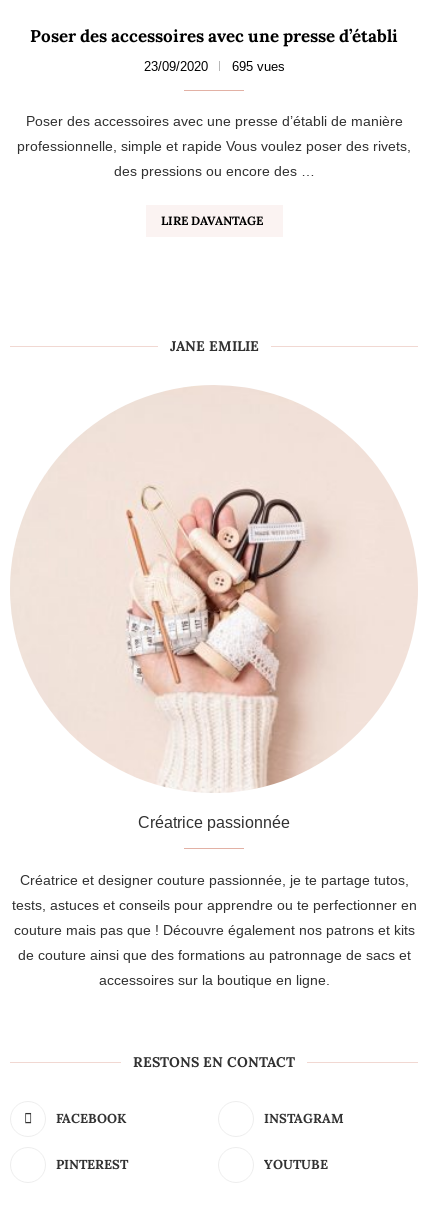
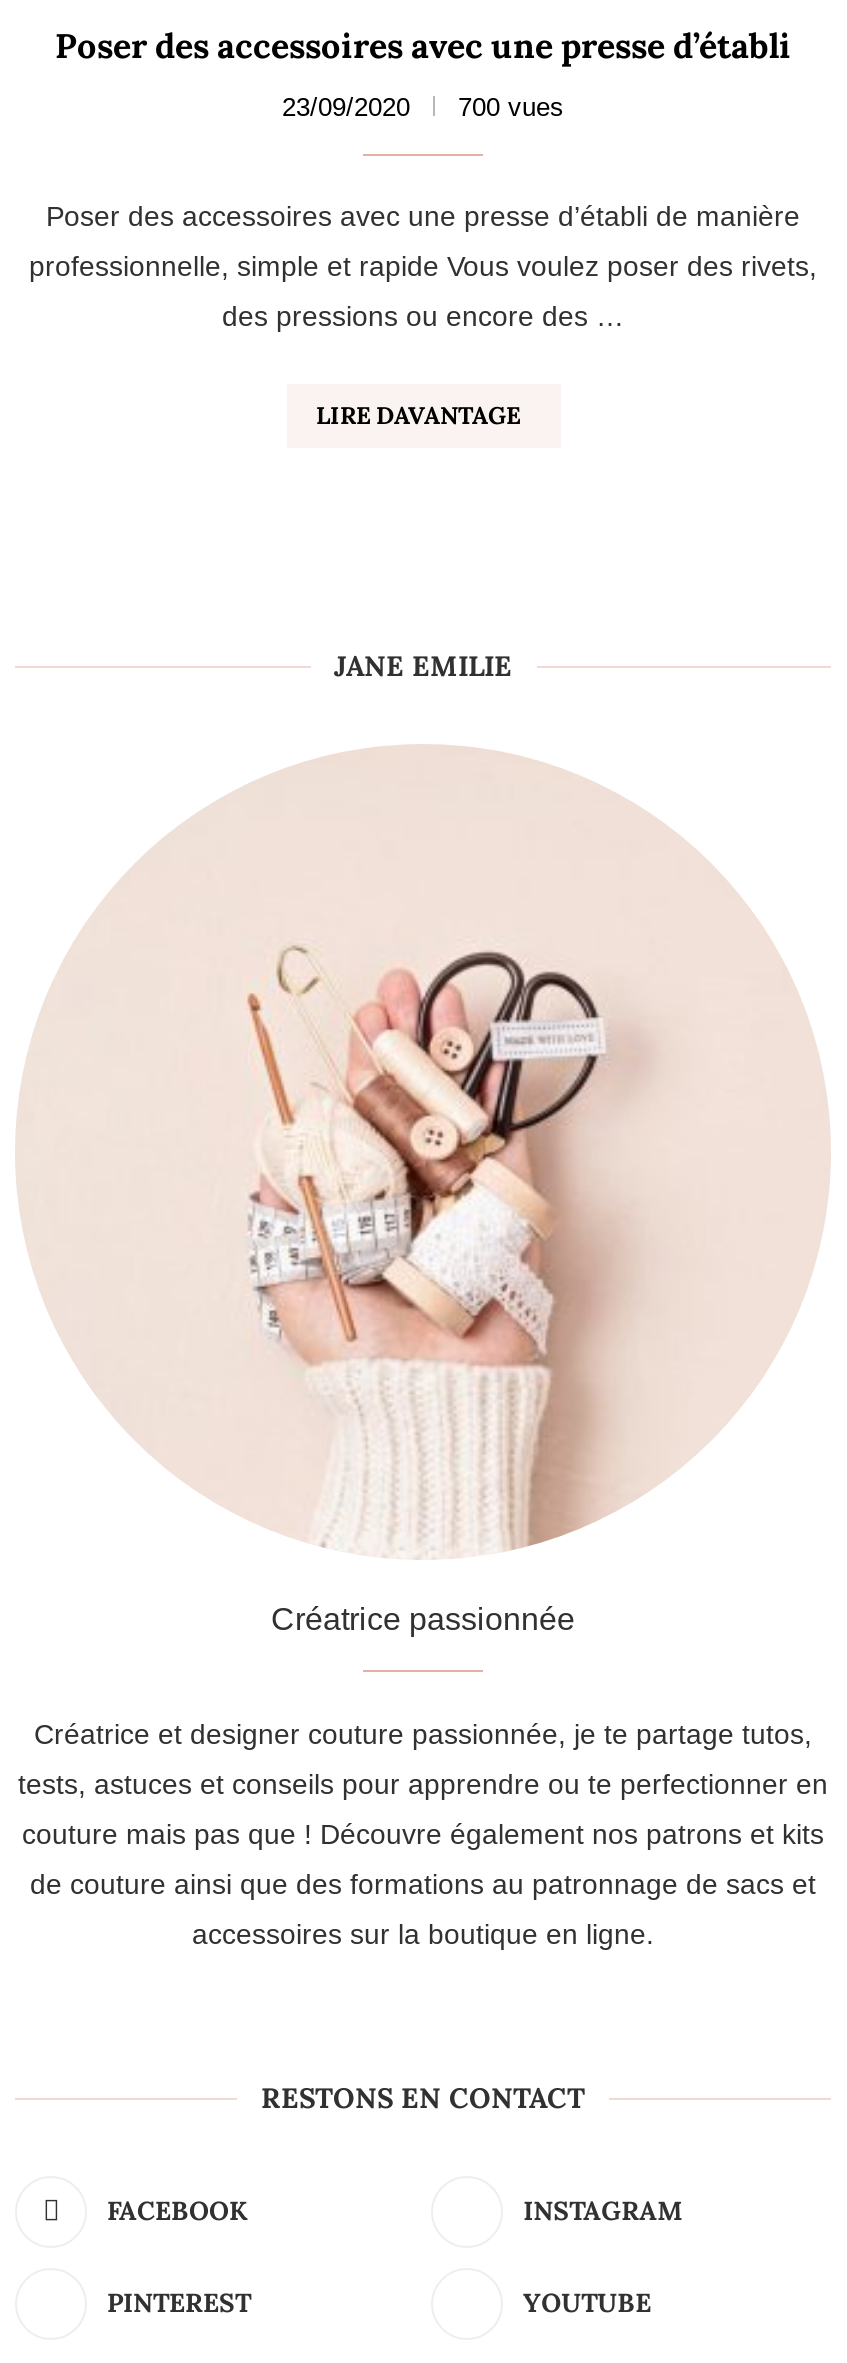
[143,59,284,74] 23/09/2020 695 vues -> [282,93,564,123] 23/09/2020 700 vues

